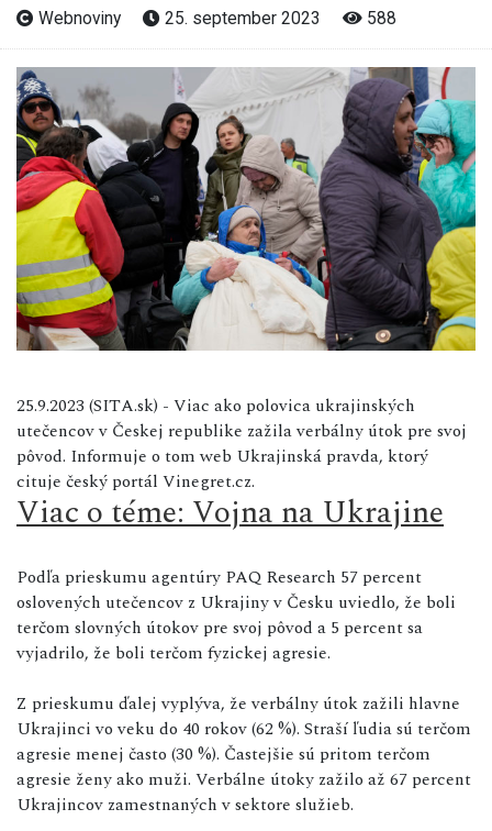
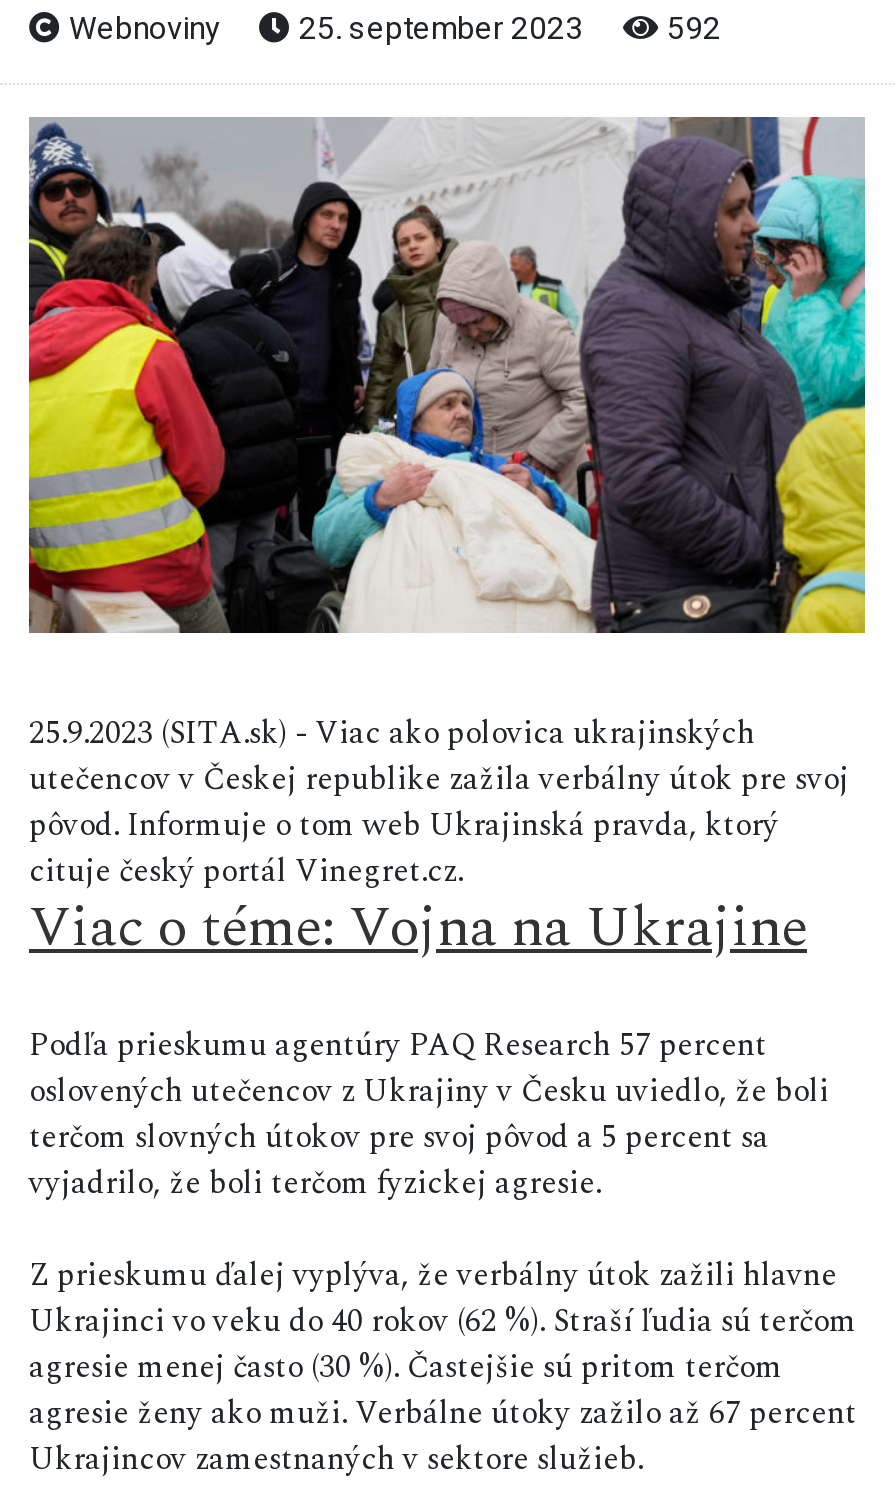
[34,7,396,28] Webnoviny 25. september 2023 588 -> [61,9,721,47] Webnoviny 25. september 2023 592

